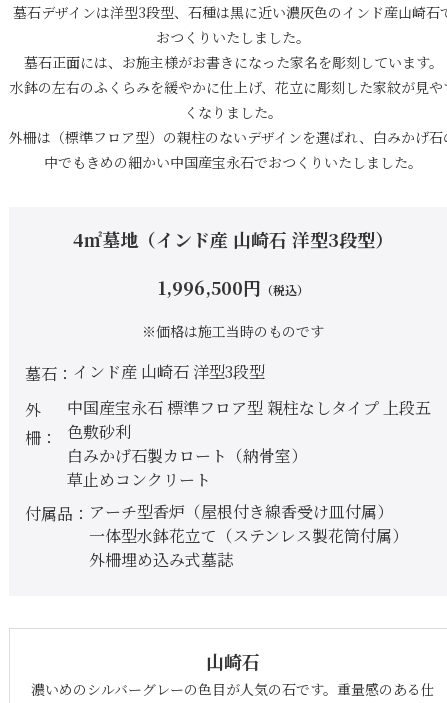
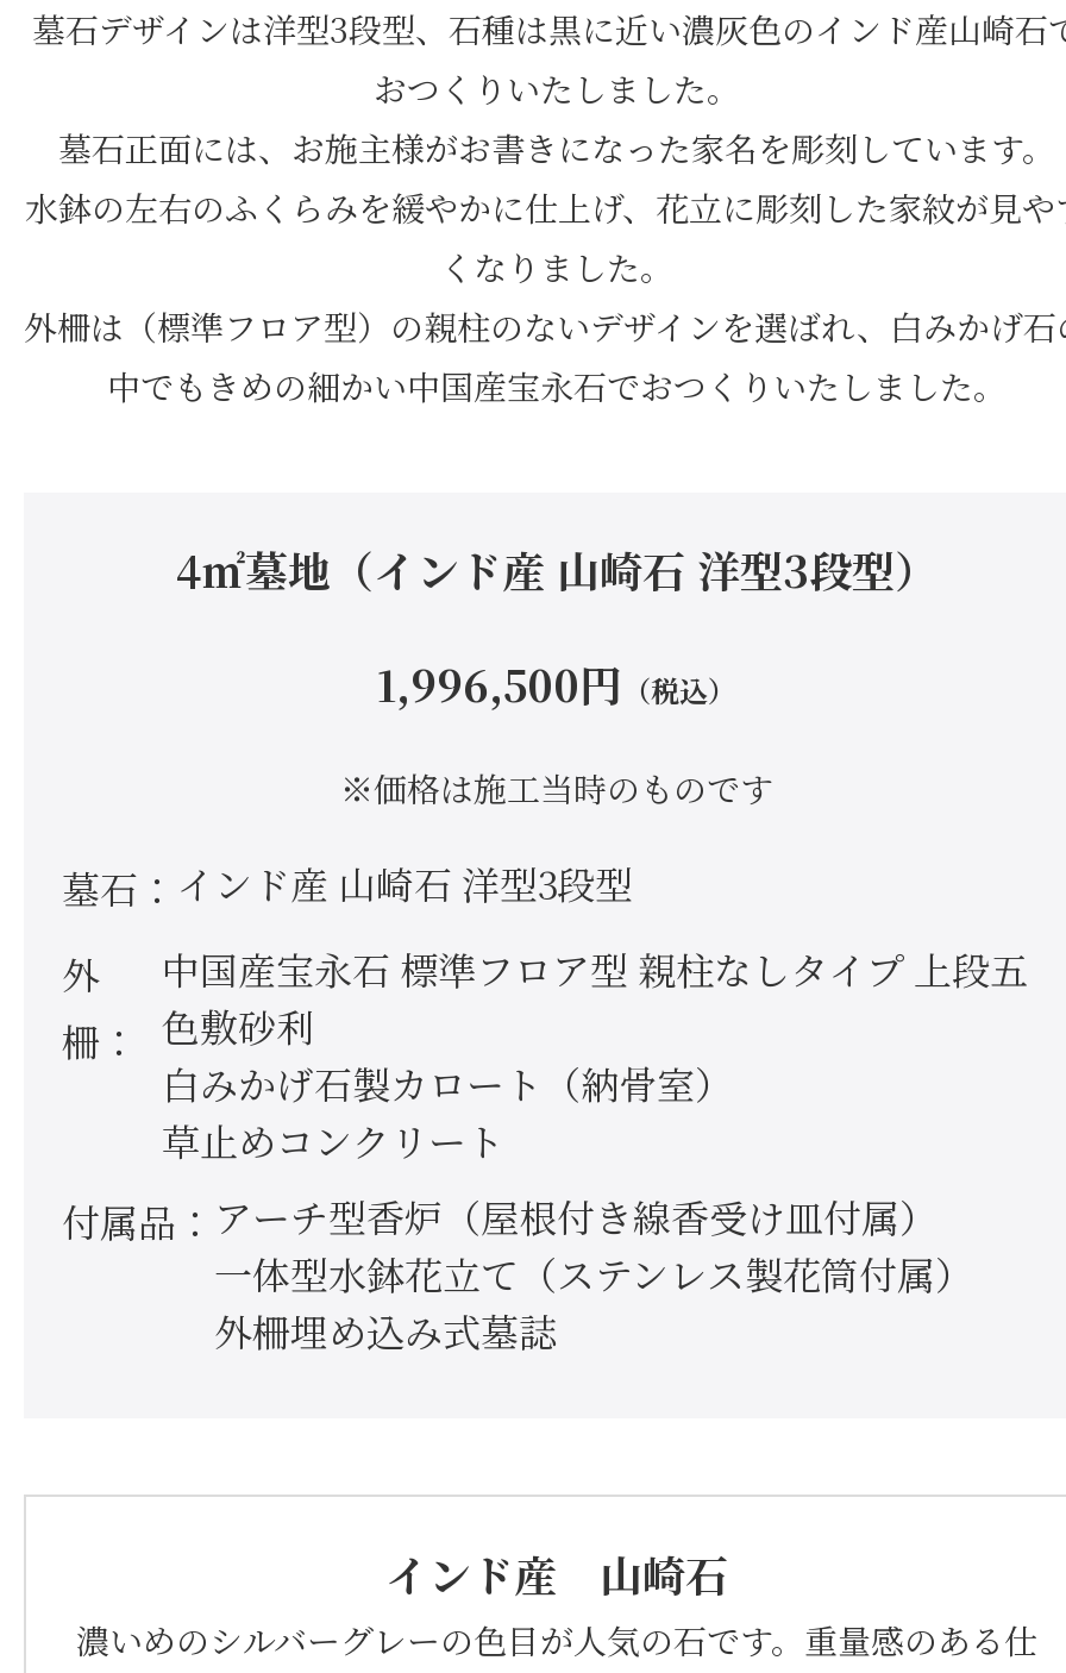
[206,648,260,674] 山崎石 -> [385,1543,728,1604] インド産 山崎石

